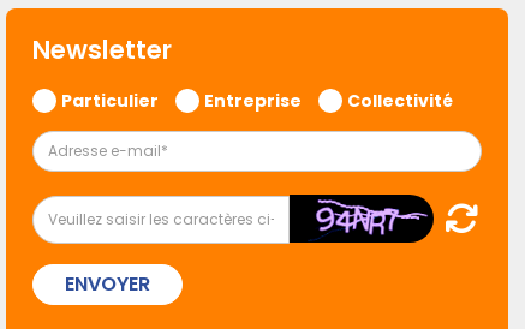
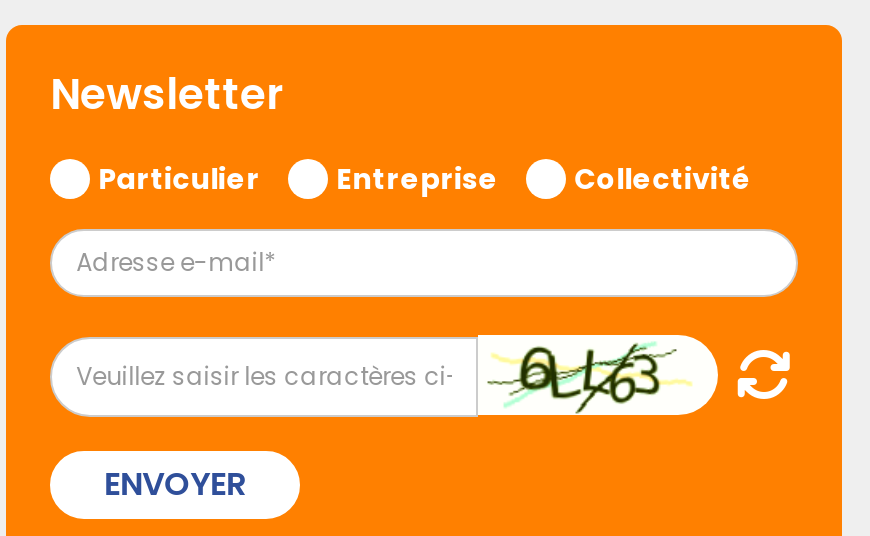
[288,193,435,244] [image] -> [476,333,720,417] [image]

